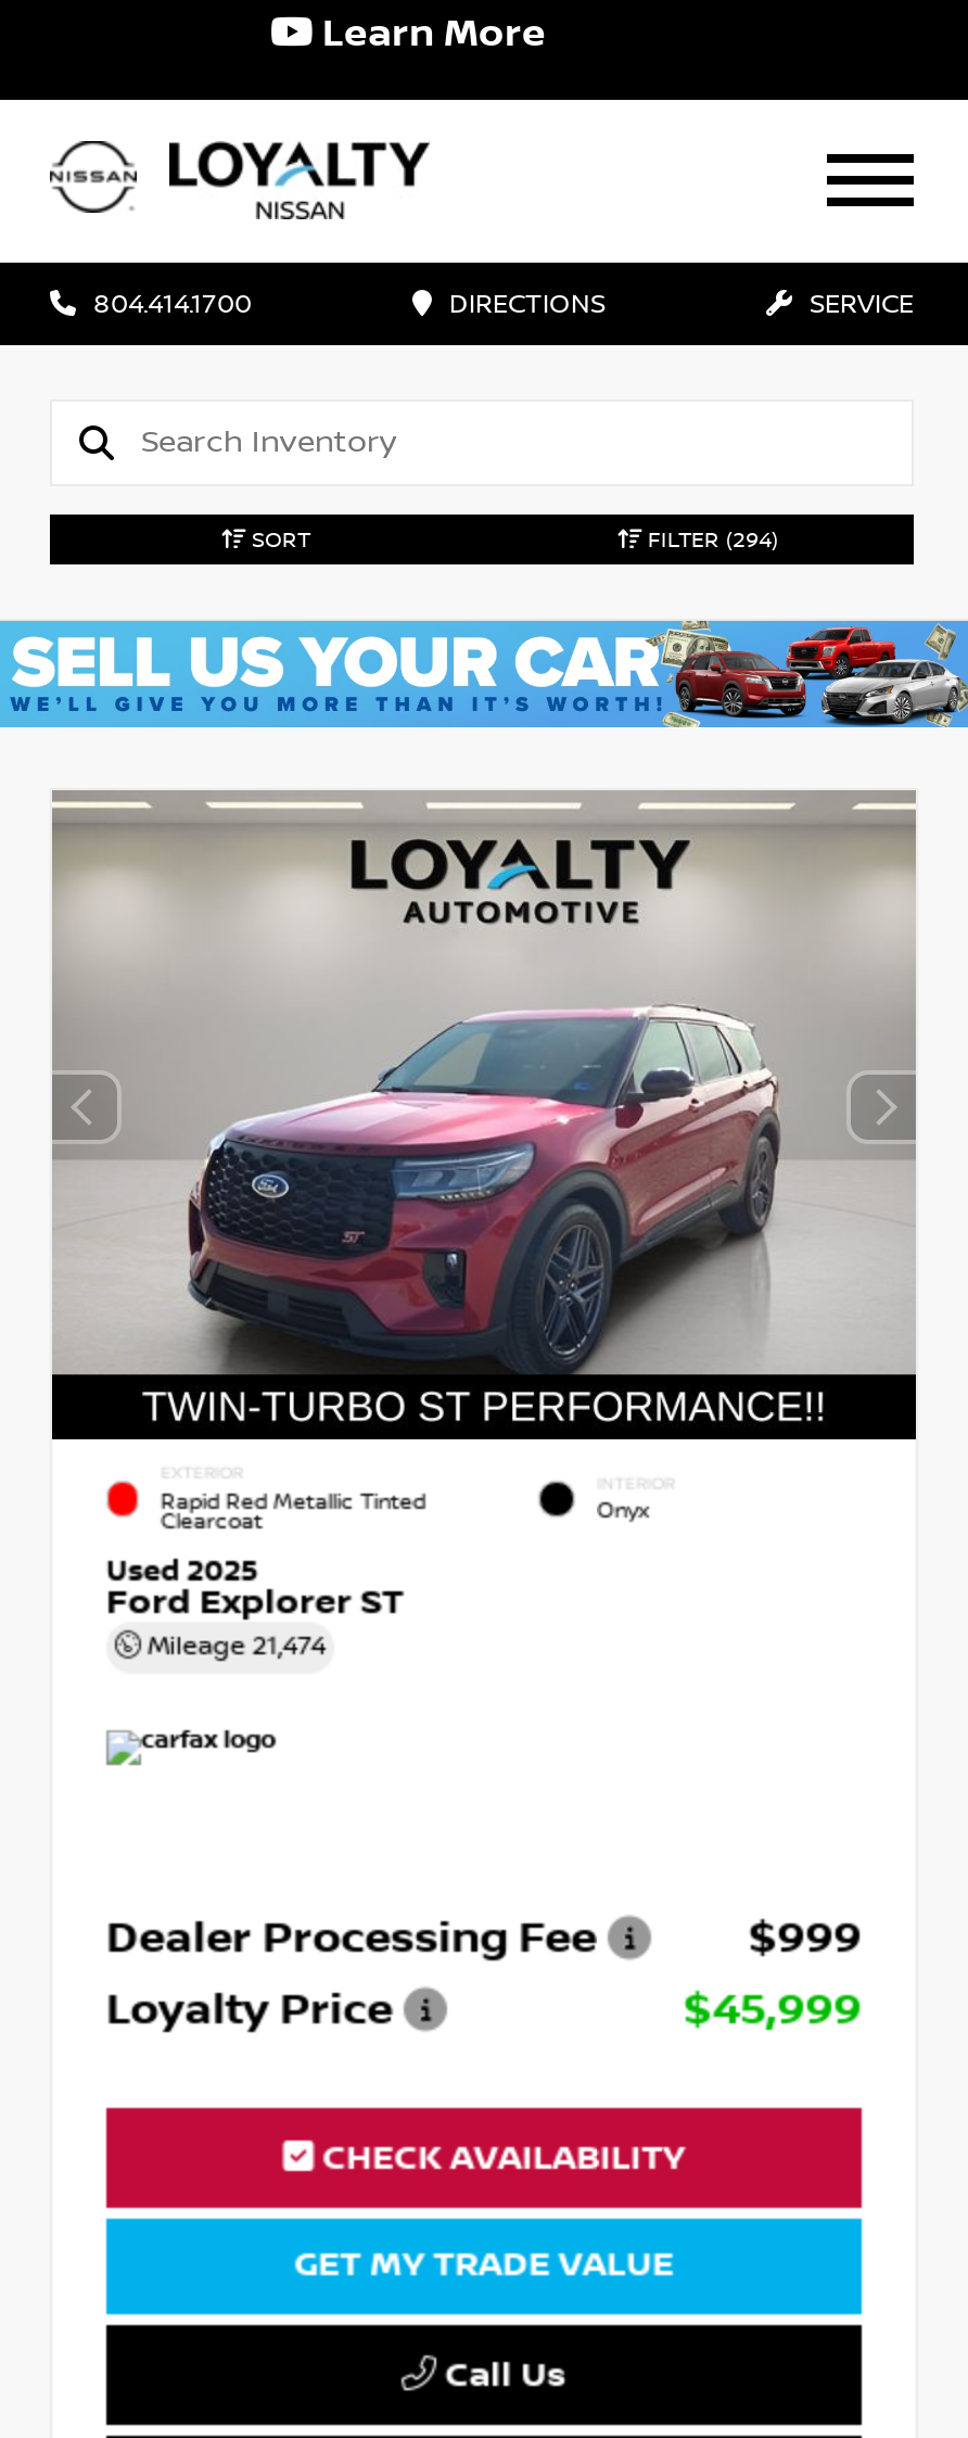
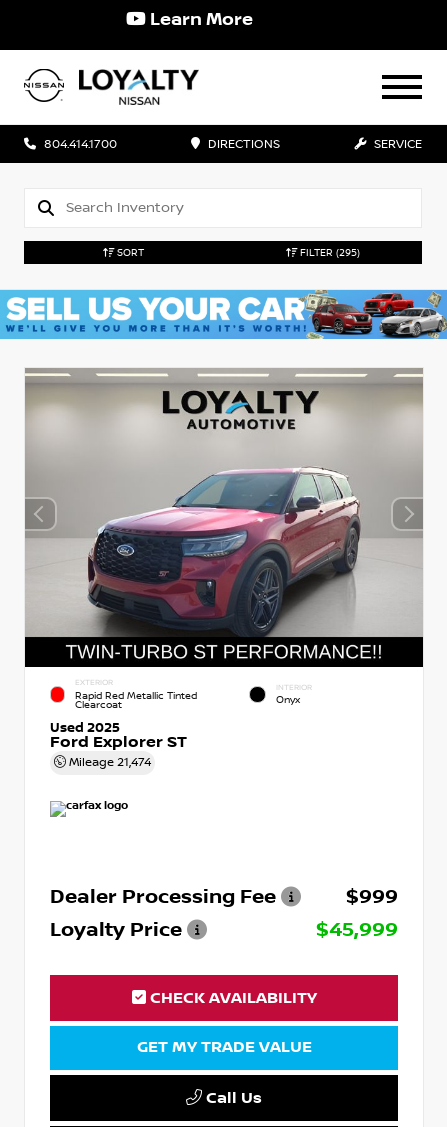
[641,525,778,553] FILTER (294) -> [296,246,359,259] FILTER (295)

